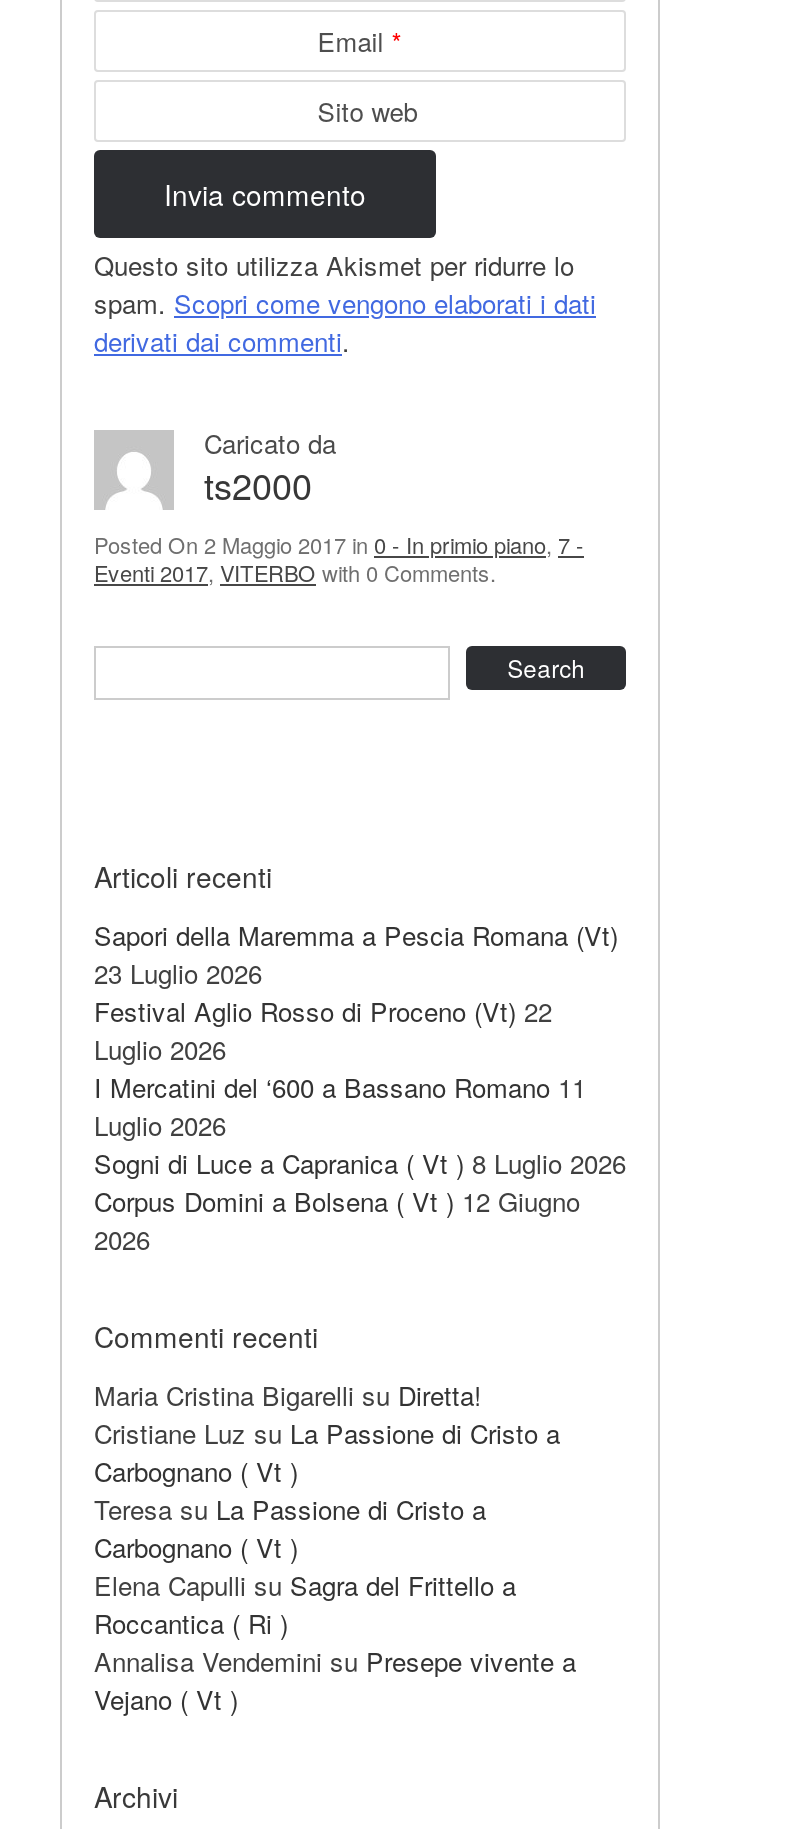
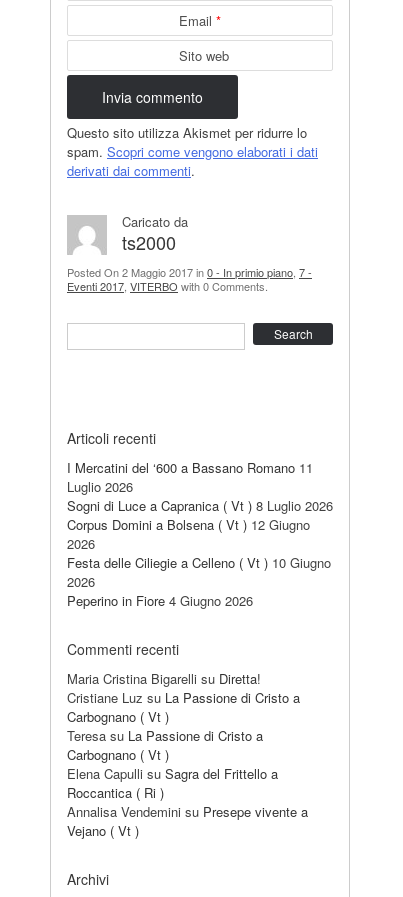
[94,916,618,1068] Sapori della Maremma a Pescia Romana (Vt) | 23 Luglio 2026 | Festival Aglio Rosso di Proceno (Vt) 22 | Luglio 2026 -> none
moved [94,1068,626,1258] -> [67,458,333,553]: I Mercatini del ‘600 a Bassano Romano 11 | Luglio 2026 | Sogni di Luce a Capranica ( Vt ) 8 Luglio 2026 | Corpus Domini a Bolsena ( Vt ) 12 Giugno | 2026
none -> [67,553,331,610] Festa delle Ciliegie a Celleno ( Vt ) 10 Giugno | 2026 | Peperino in Fiore 4 Giugno 2026

